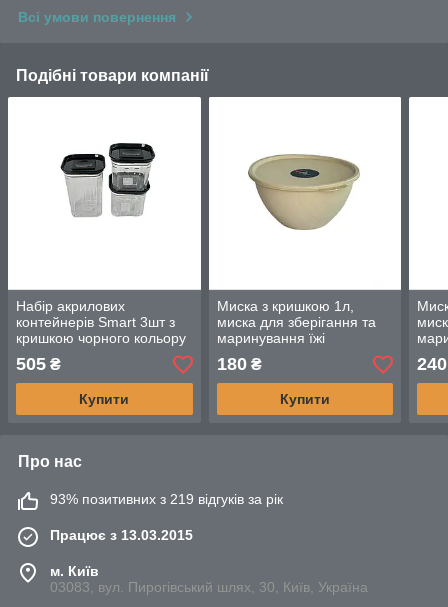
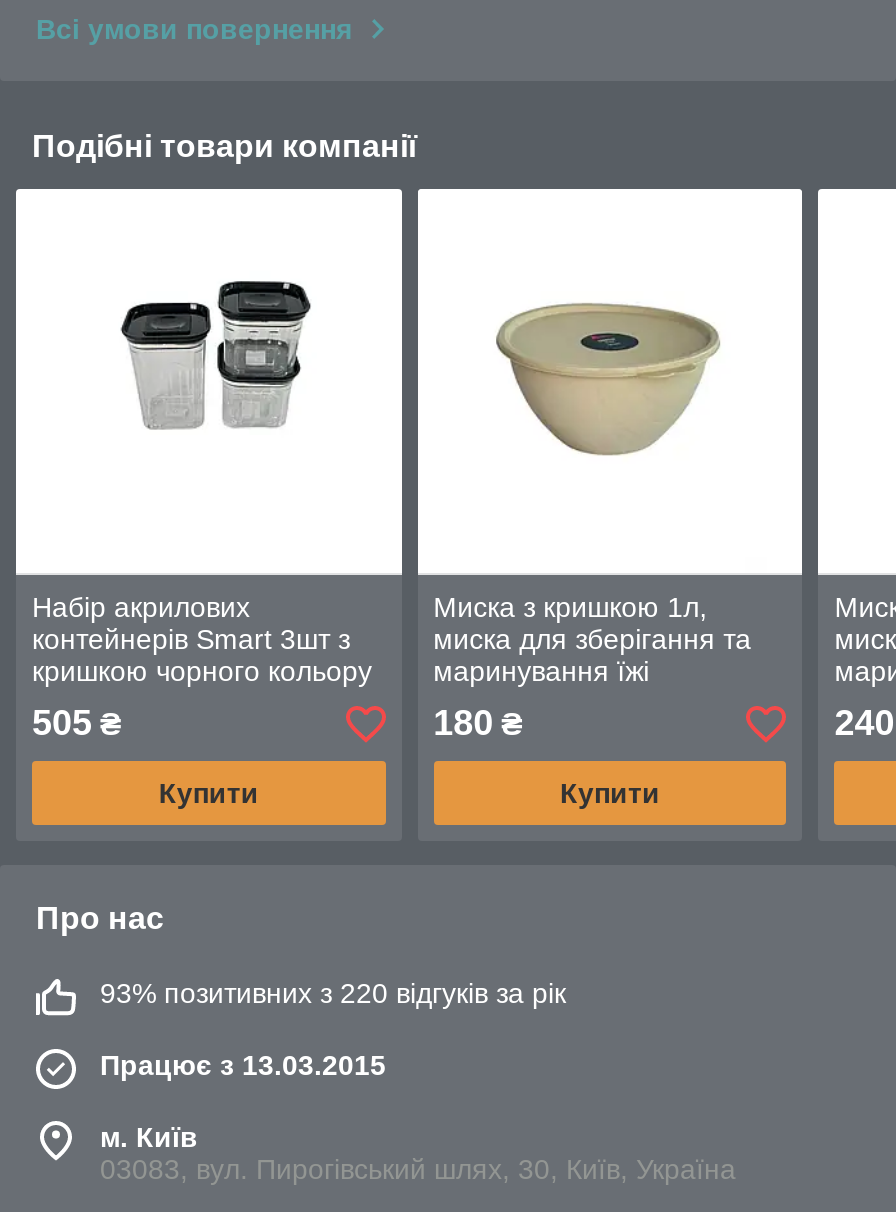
[50,491,283,507] 93% позитивних з 219 відгуків за рік -> [100,978,566,1010] 93% позитивних з 220 відгуків за рік

